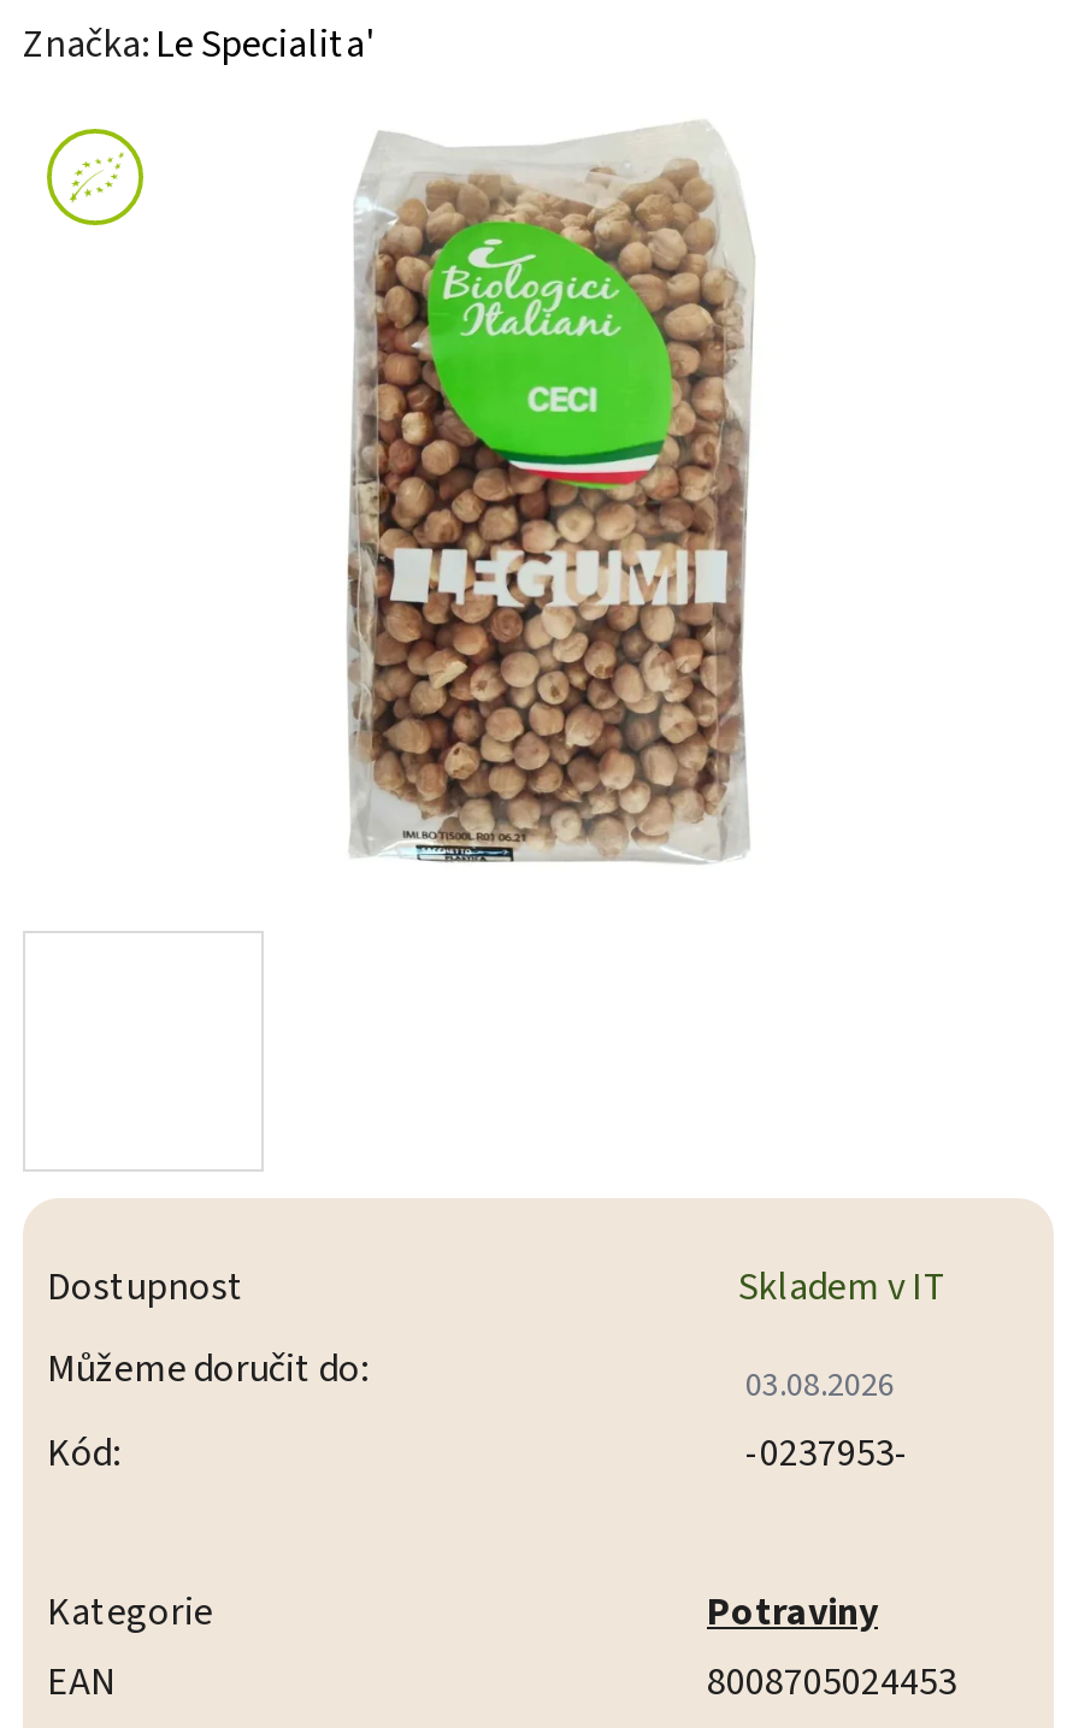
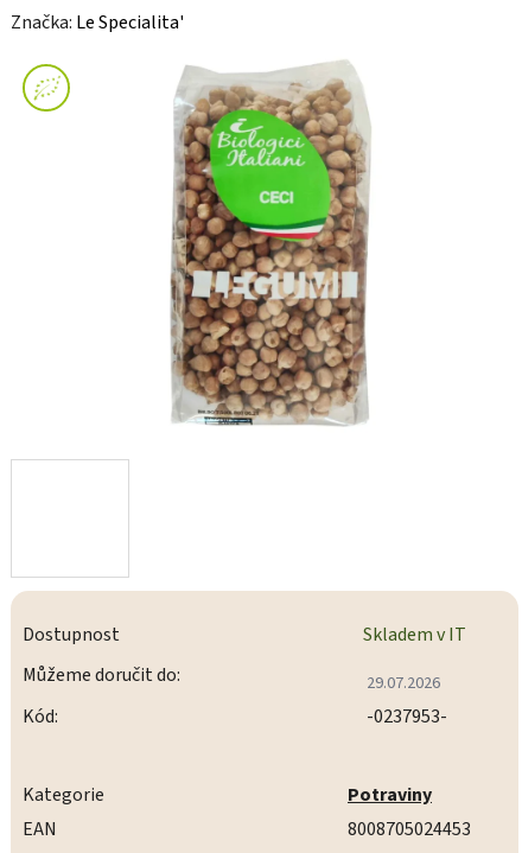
[745,1361,895,1409] 03.08.2026 -> [367,671,440,695] 29.07.2026

